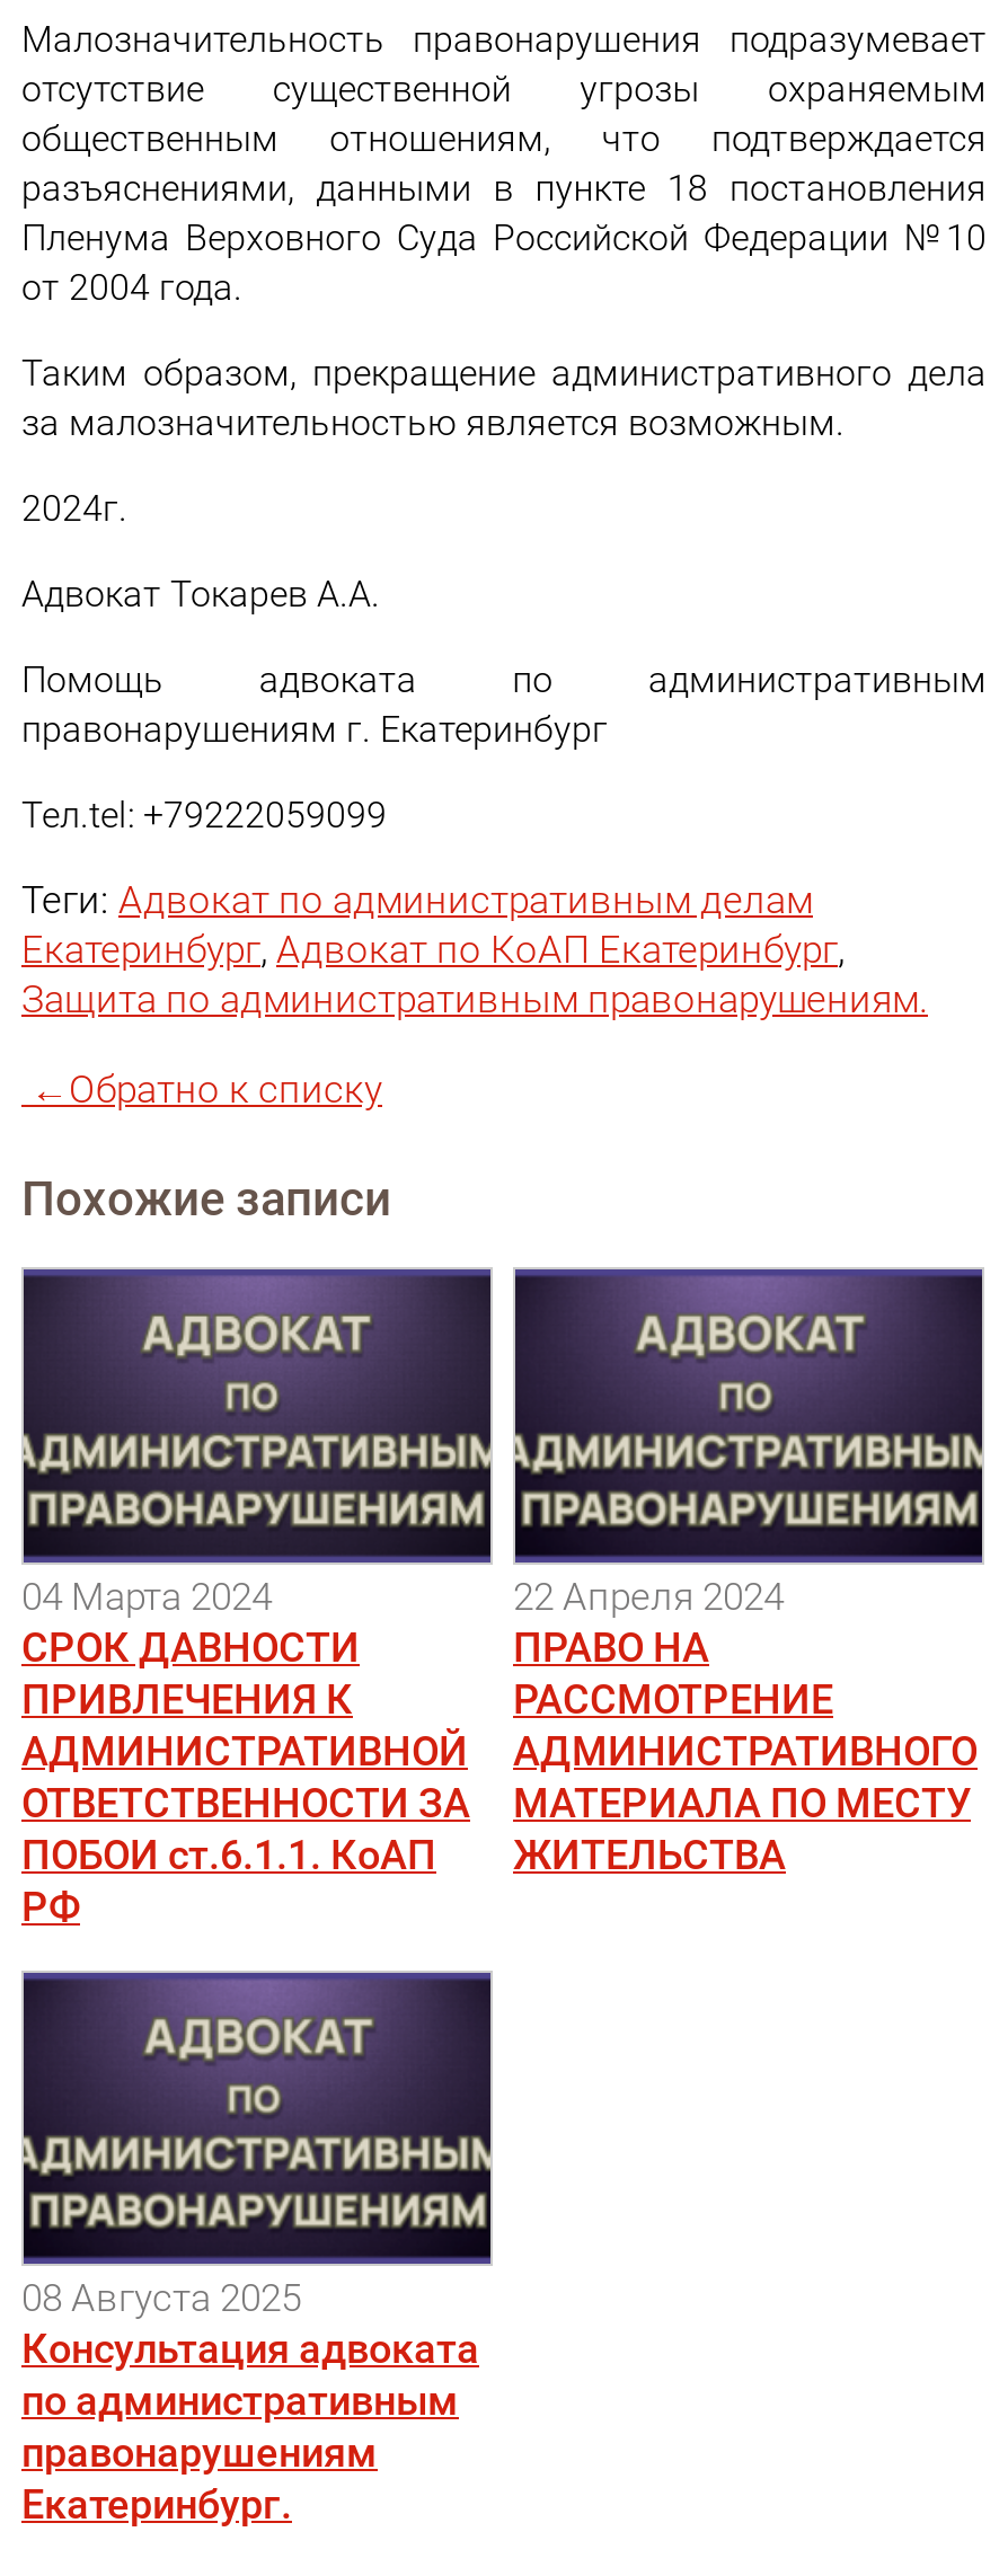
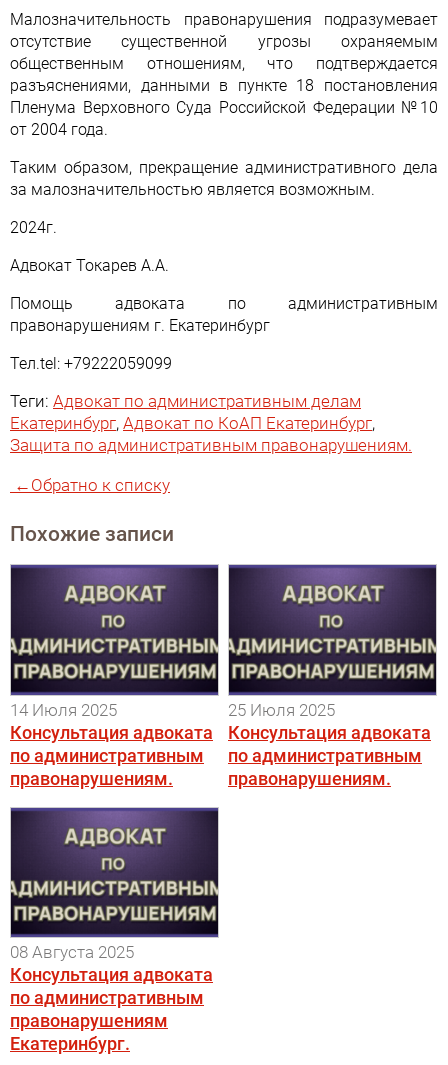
[21,1573,470,1930] 04 Марта 2024 | СРОК ДАВНОСТИ | ПРИВЛЕЧЕНИЯ К | АДМИНИСТРАТИВНОЙ | ОТВЕТСТВЕННОСТИ ЗА | ПОБОИ ст.6.1.1. КоАП | РФ -> [10,700,213,789] 14 Июля 2025 | Консультация адвоката | по административным | правонарушениям.
[513,1573,978,1878] 22 Апреля 2024 | ПРАВО НА | РАССМОТРЕНИЕ | АДМИНИСТРАТИВНОГО | МАТЕРИАЛА ПО МЕСТУ | ЖИТЕЛЬСТВА -> [228,700,431,789] 25 Июля 2025 | Консультация адвоката | по административным | правонарушениям.

